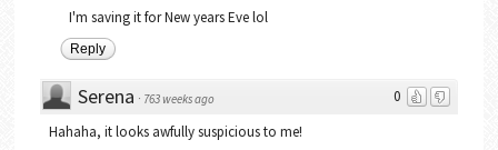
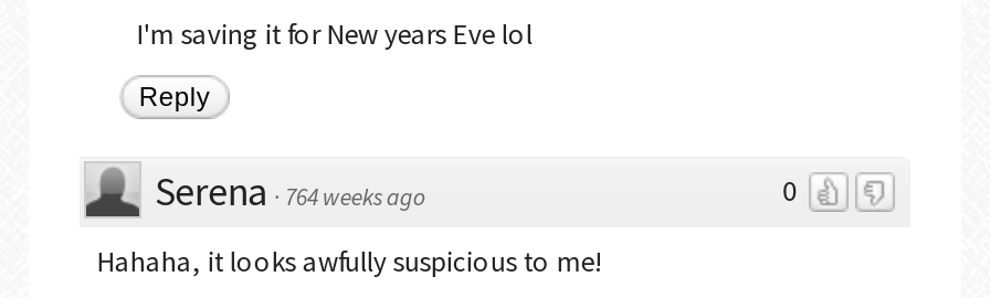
[78,84,214,109] Serena · 763 weeks ago -> [154,166,426,217] Serena · 764 weeks ago

